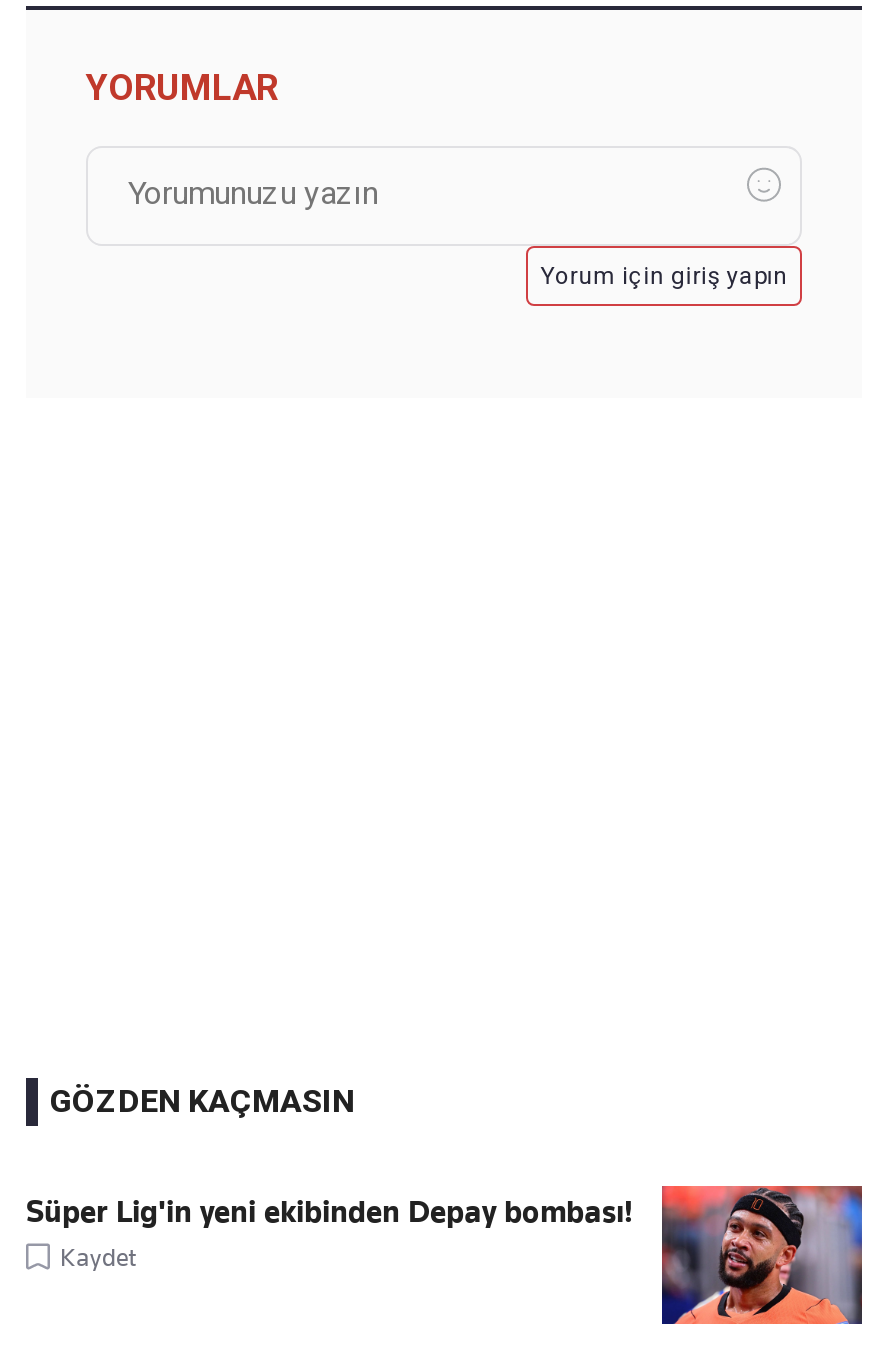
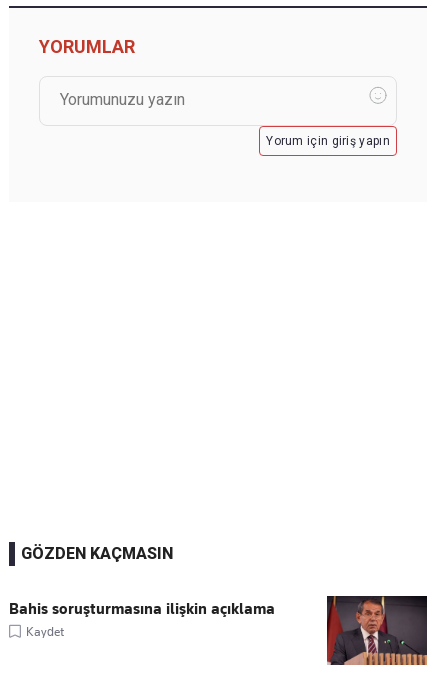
[26,1195,632,1231] Süper Lig'in yeni ekibinden Depay bombası! -> [9,600,275,618] Bahis soruşturmasına ilişkin açıklama
[660,1184,864,1326] [image] -> [326,595,428,666] [image]

